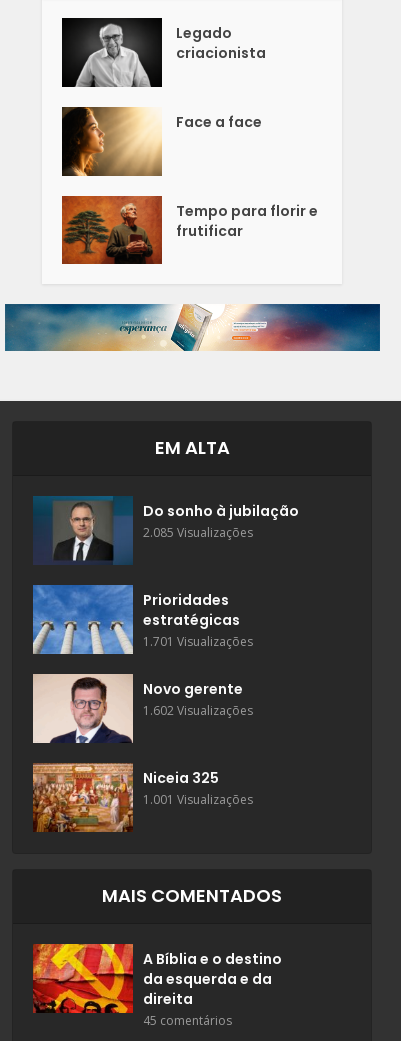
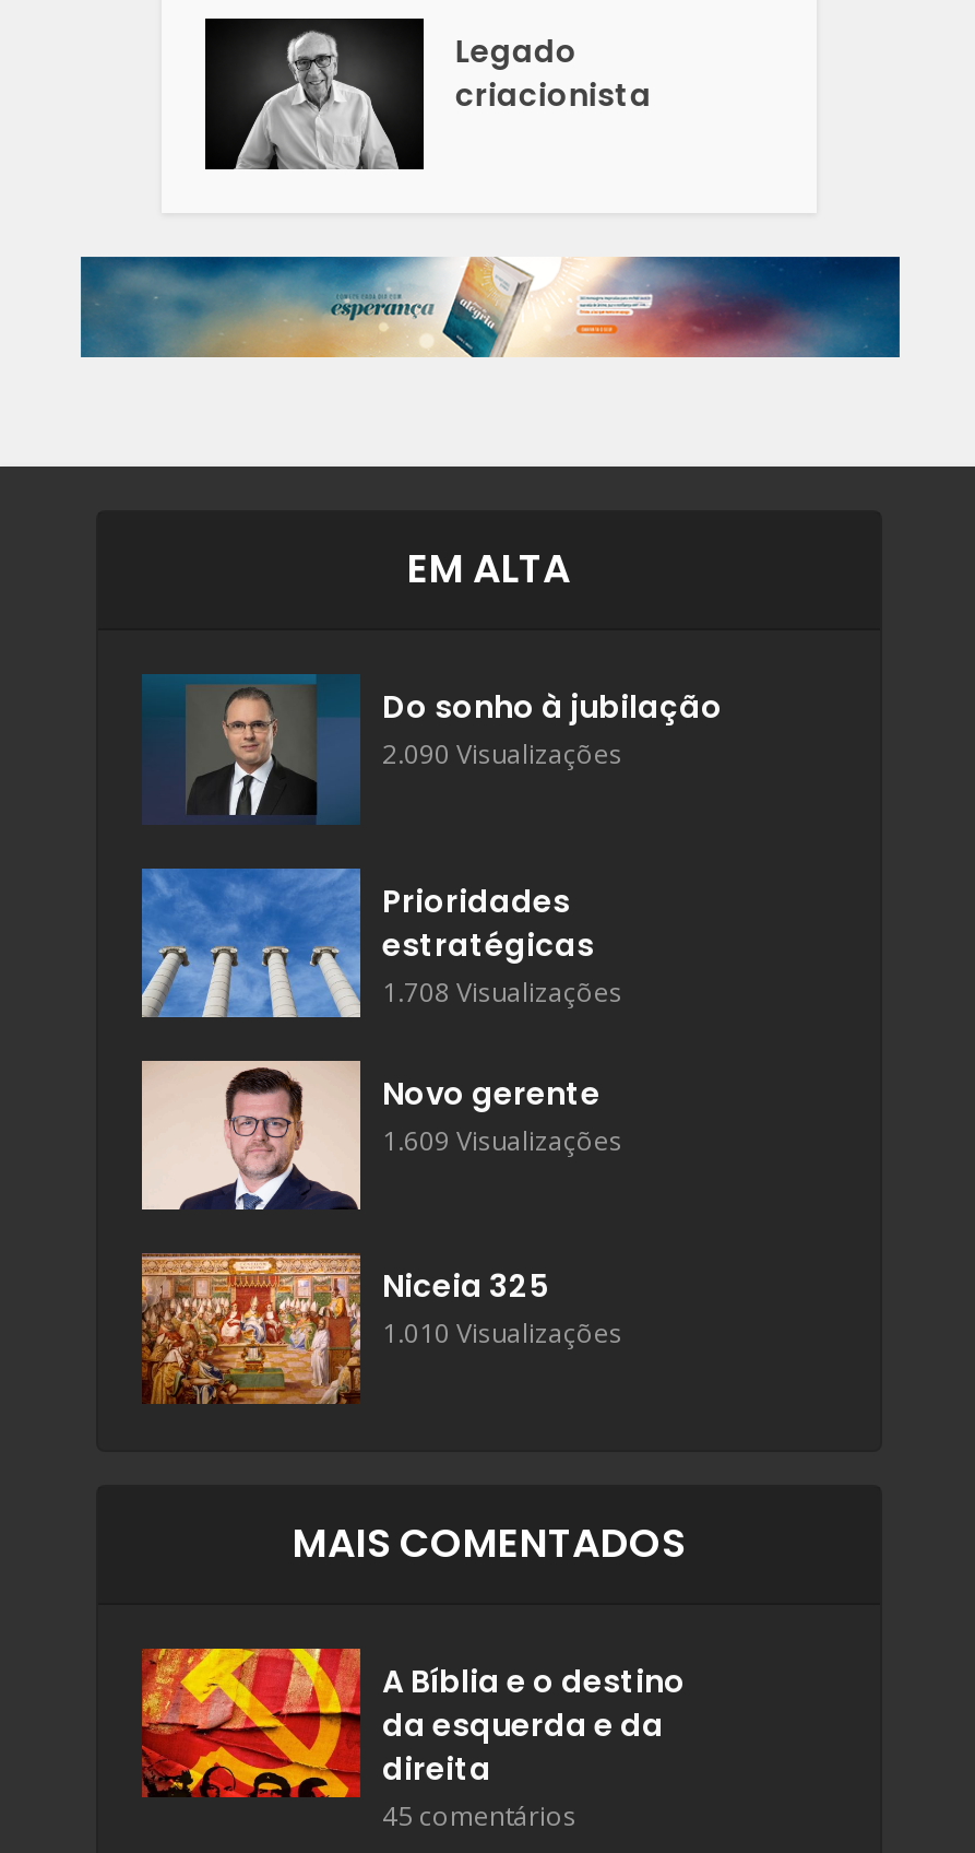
[61,106,262,177] [image] | Face a face -> none
[61,195,318,265] [image] | Tempo para florir e | frutificar -> none
[143,524,253,541] 2.085 Visualizações -> [382,736,622,773] 2.090 Visualizações
[143,633,253,650] 1.701 Visualizações -> [382,973,622,1010] 1.708 Visualizações
[143,702,253,719] 1.602 Visualizações -> [382,1123,622,1160] 1.609 Visualizações
[143,791,253,808] 1.001 Visualizações -> [382,1316,622,1353] 1.010 Visualizações

